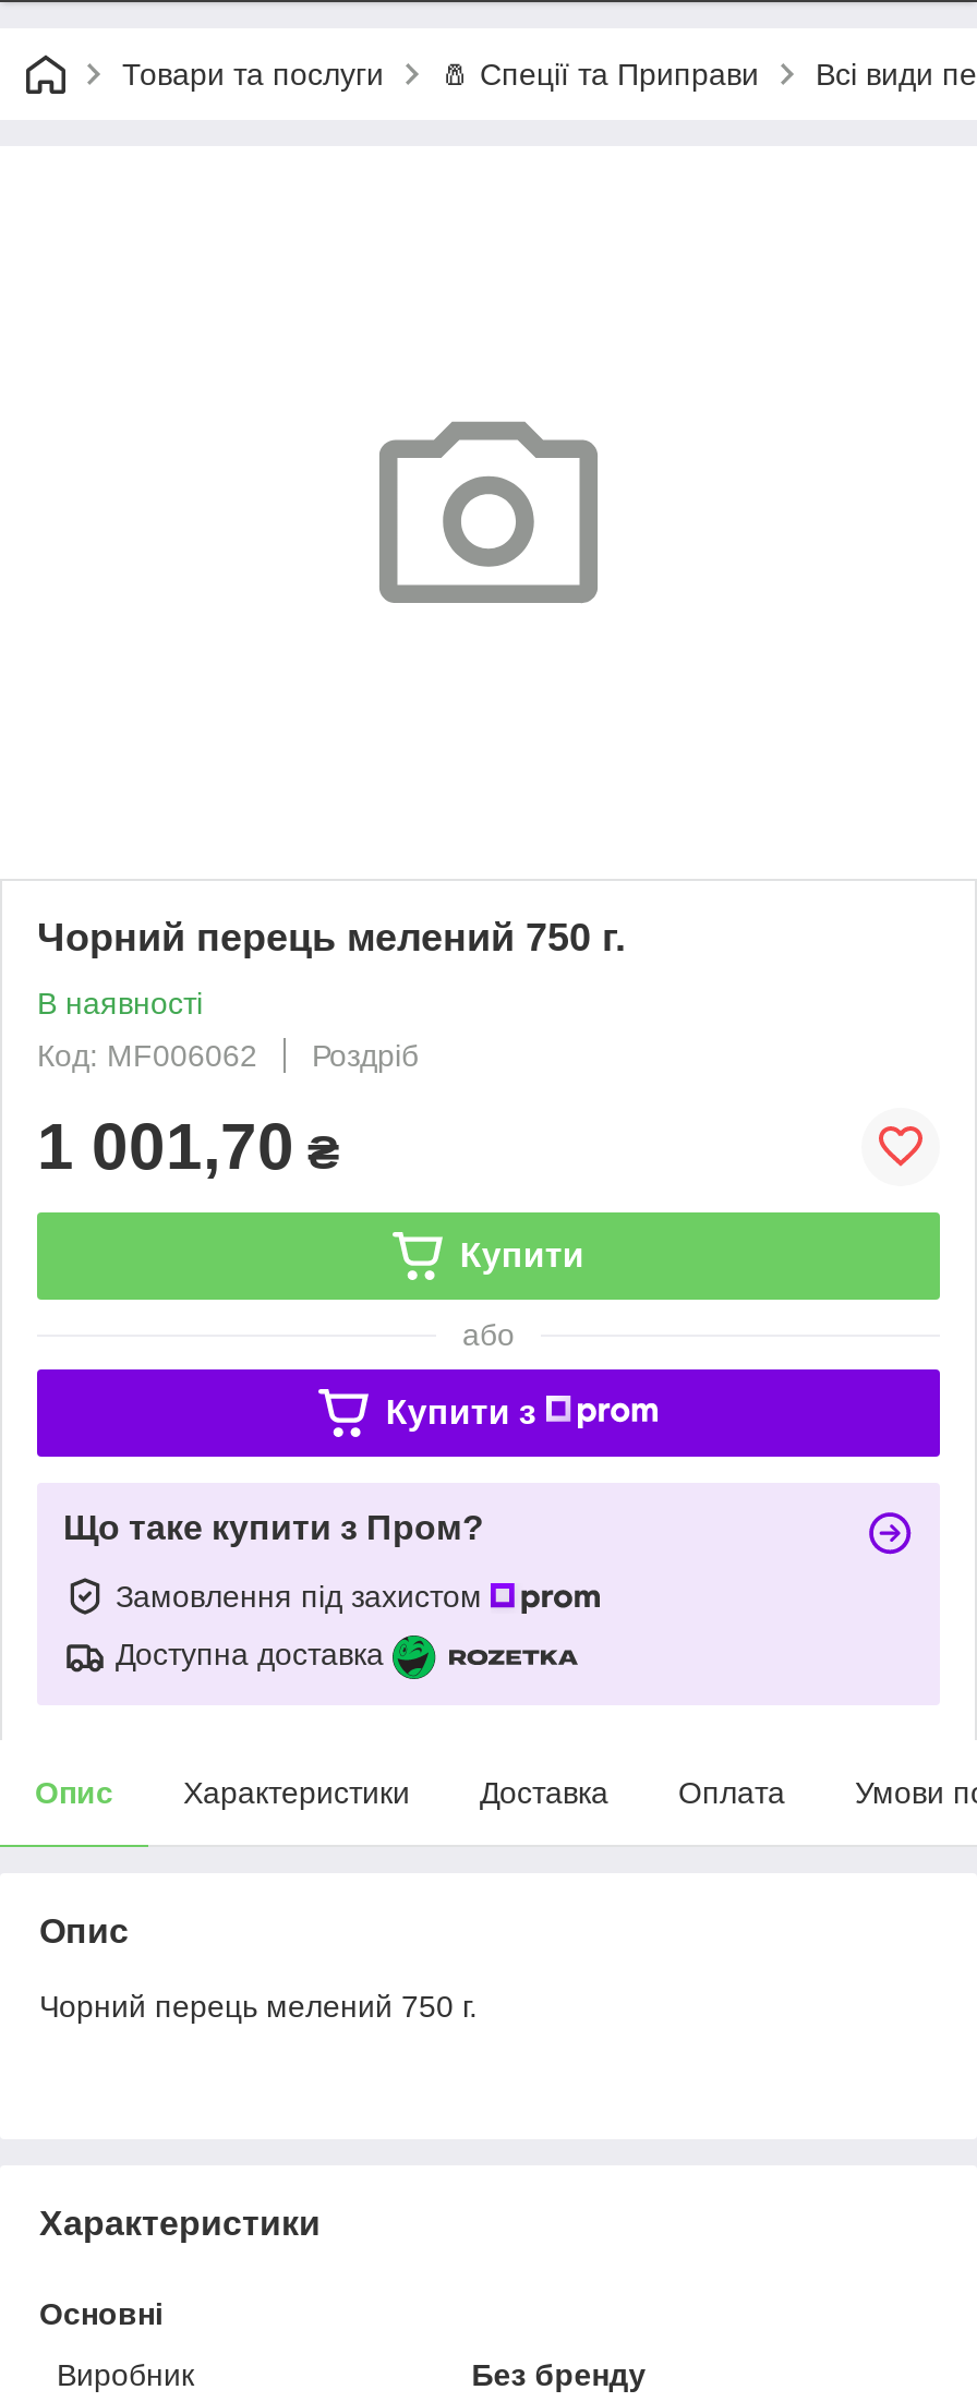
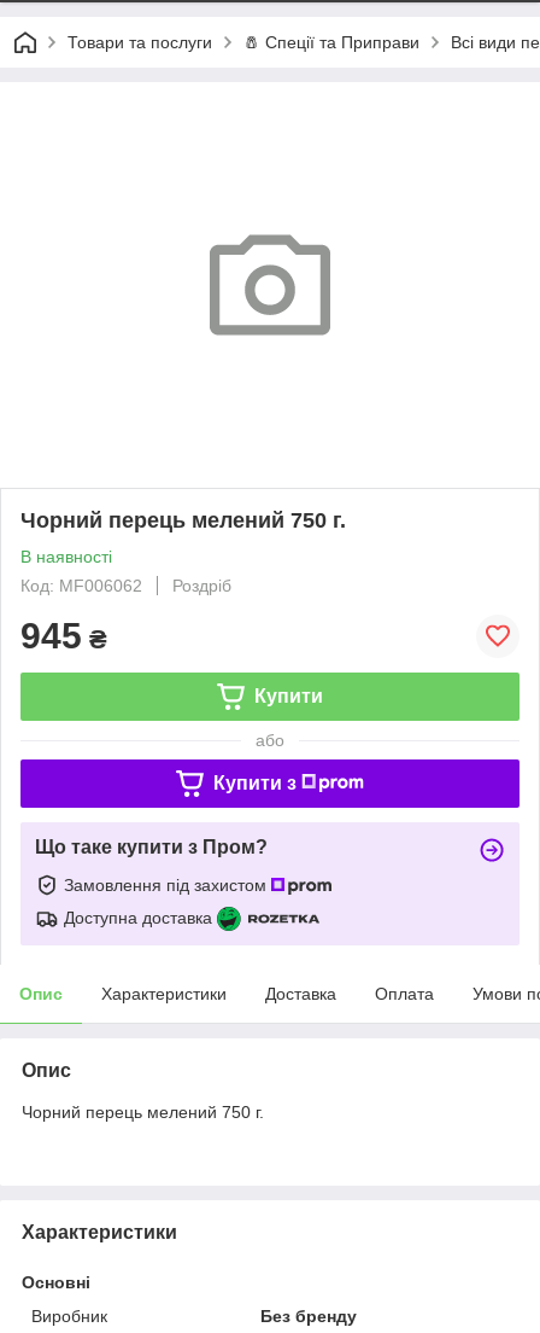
[37,1110,340,1182] 1 001,70 ₴ -> [20,616,107,656] 945 ₴

